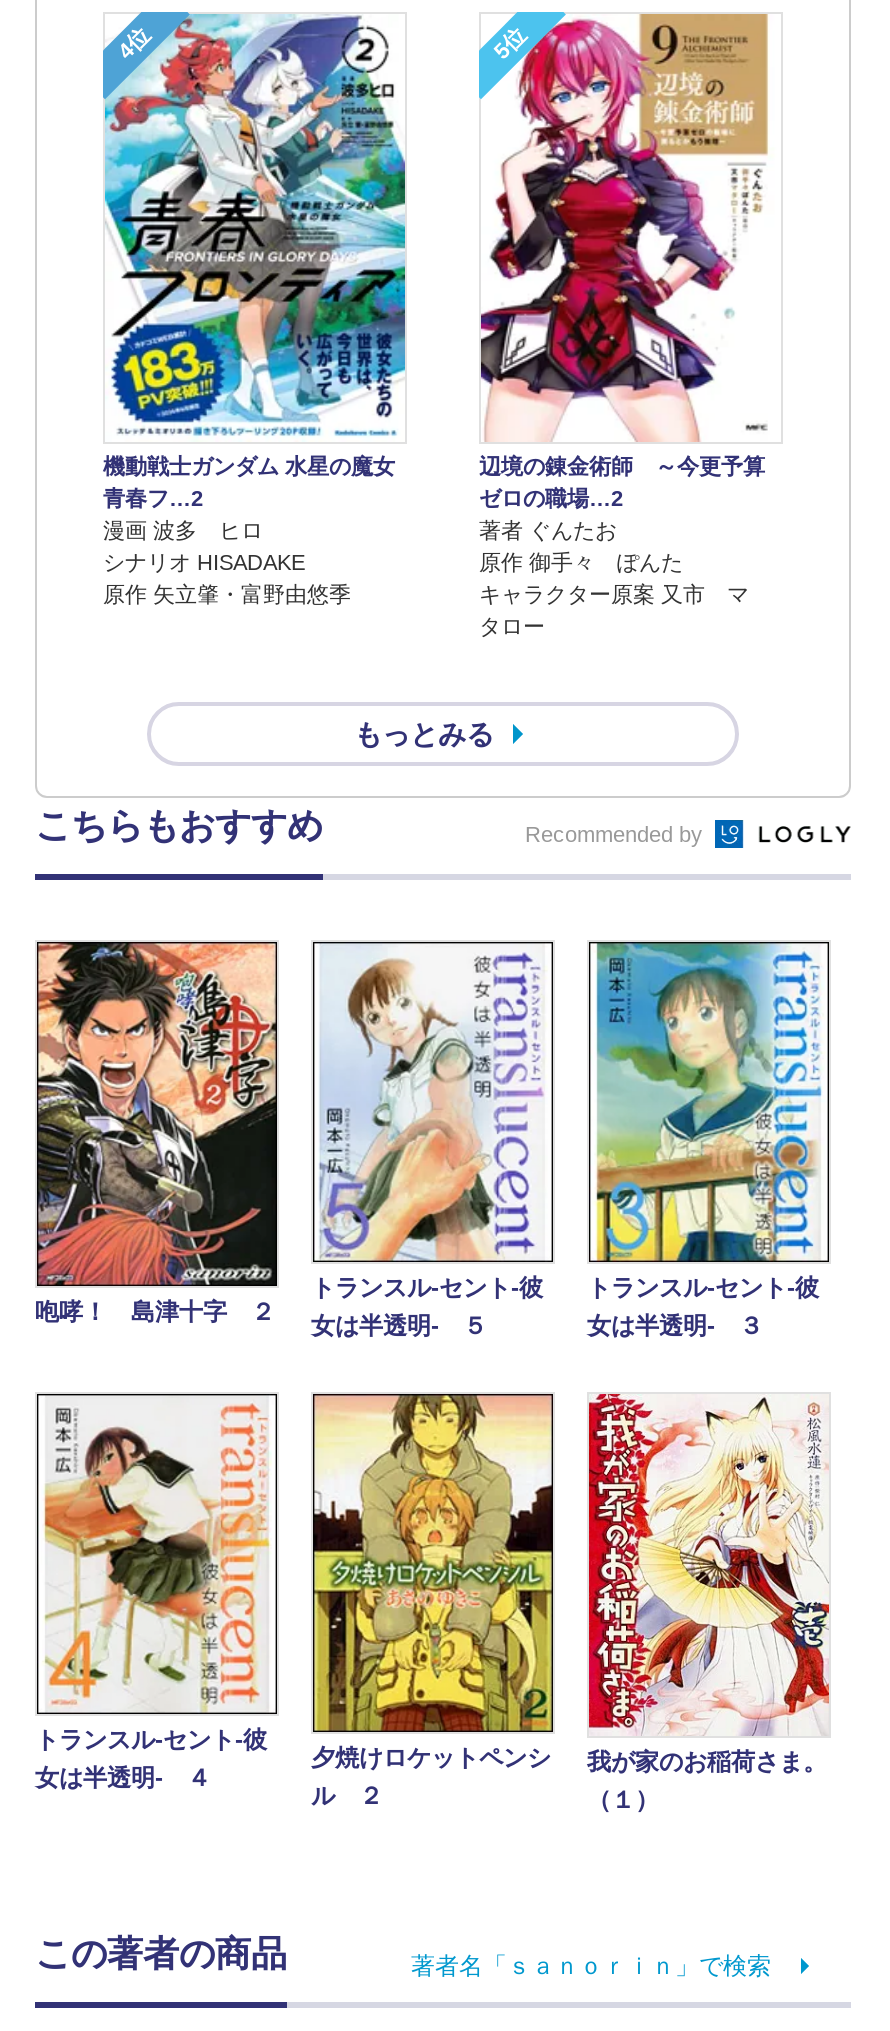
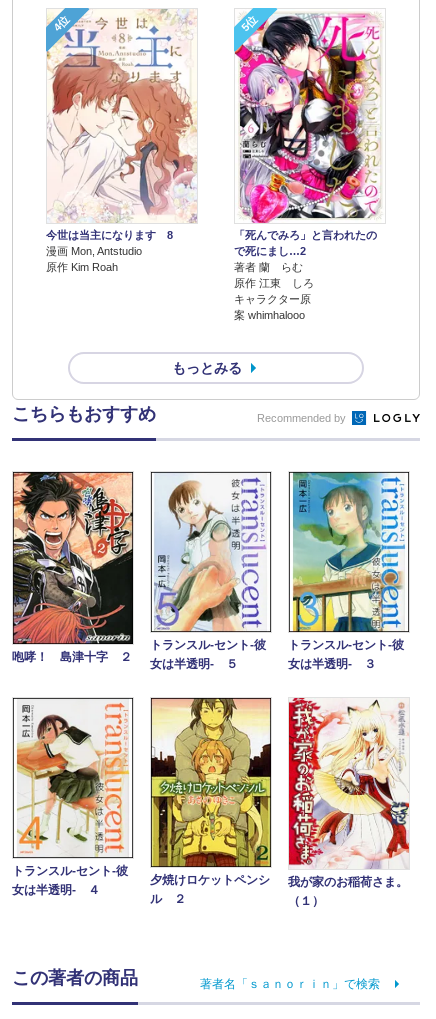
[103,12,407,605] [image] | 機動戦士ガンダム 水星の魔女 | 青春フ…2 | 漫画 波多 ヒロ | シナリオ HISADAKE | 原作 矢立肇・富野由悠季 -> [46,9,198,272] [image] | 今世は当主になります 8 | 漫画 Mon, Antstudio | 原作 Kim Roah
[479,12,773,639] [image] | 辺境の錬金術師 ～今更予算 | ゼロの職場…2 | 著者 ぐんたお | 原作 御手々 ぽんた | キャラクター原案 又市 マ | タロー -> [234,9,383,320] [image] | 「死んでみろ」と言われたの | で死にまし…2 | 著者 蘭 らむ | 原作 江東 しろ | キャラクター原 | 案 whimhalooo

